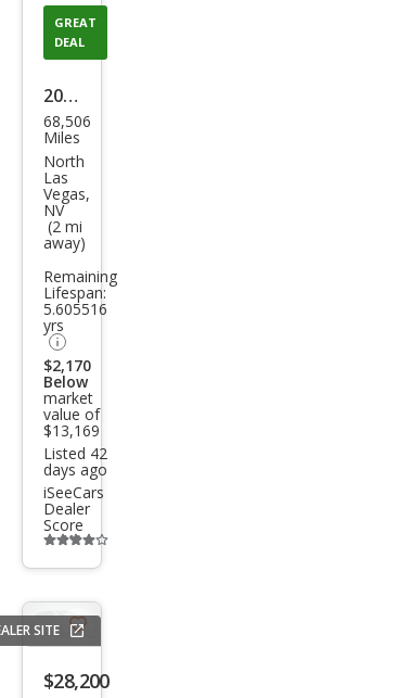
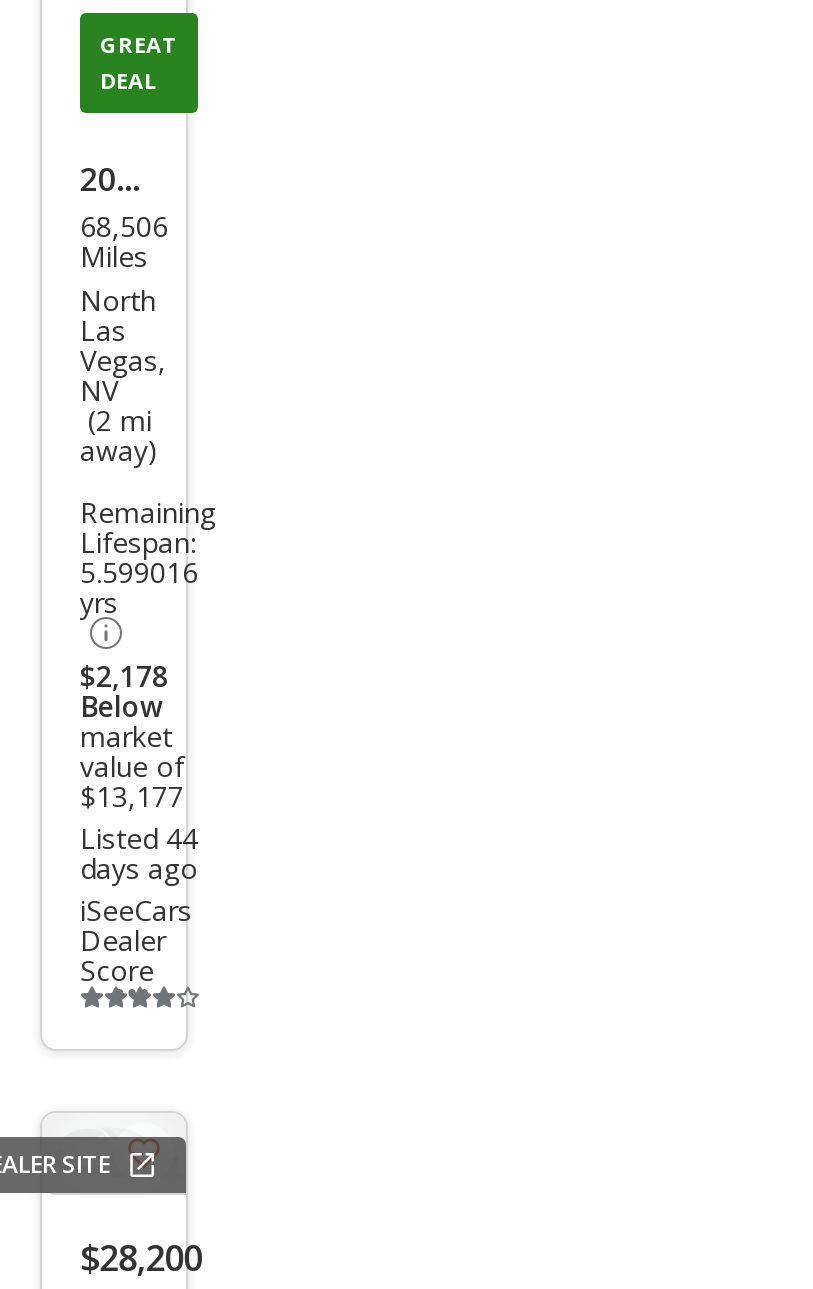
[43,299,107,319] 5.605516 -> [80,553,198,591] 5.599016
[43,355,91,376] $2,170 -> [80,658,168,696] $2,178
[43,420,100,441] $13,169 -> [80,778,184,816] $13,177
[43,443,107,464] Listed 42 -> [80,820,198,858] Listed 44

